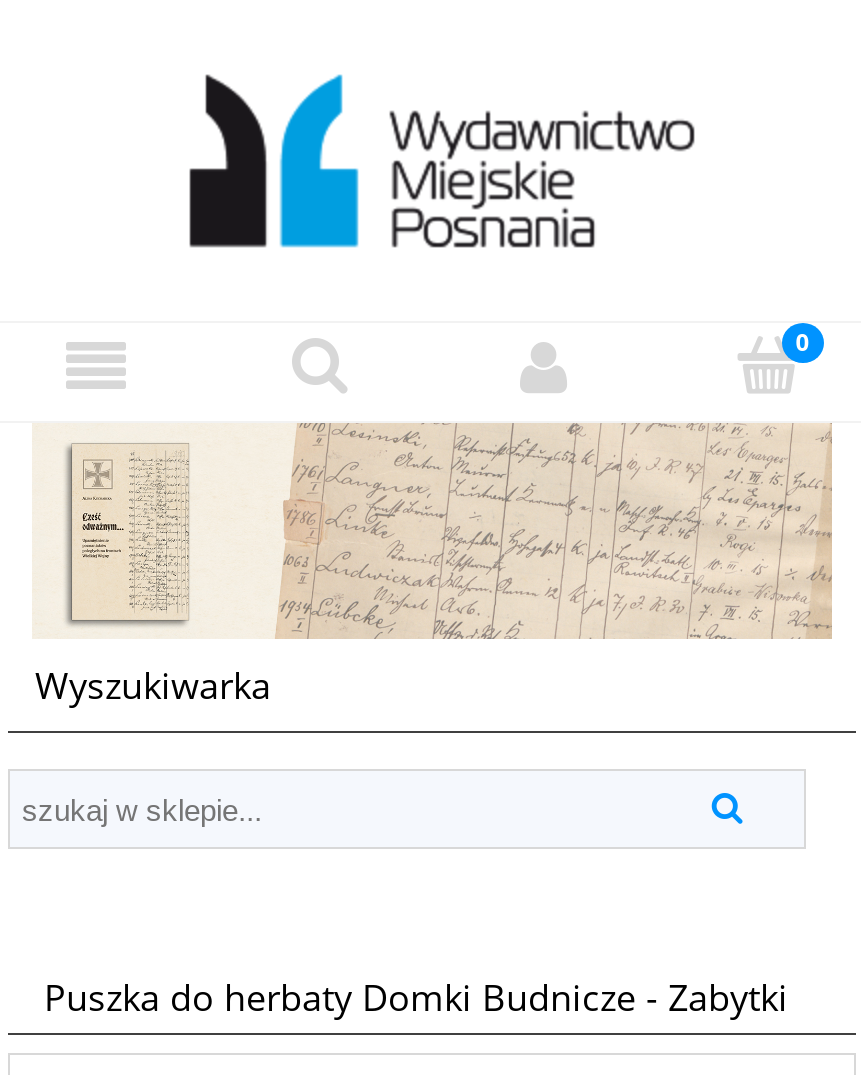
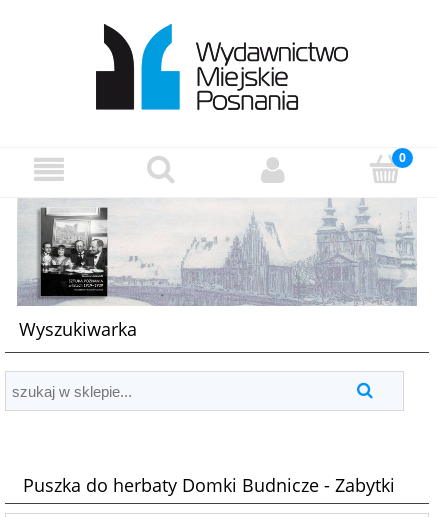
[34,423,832,639] [image] -> [17,199,417,306] [image]

